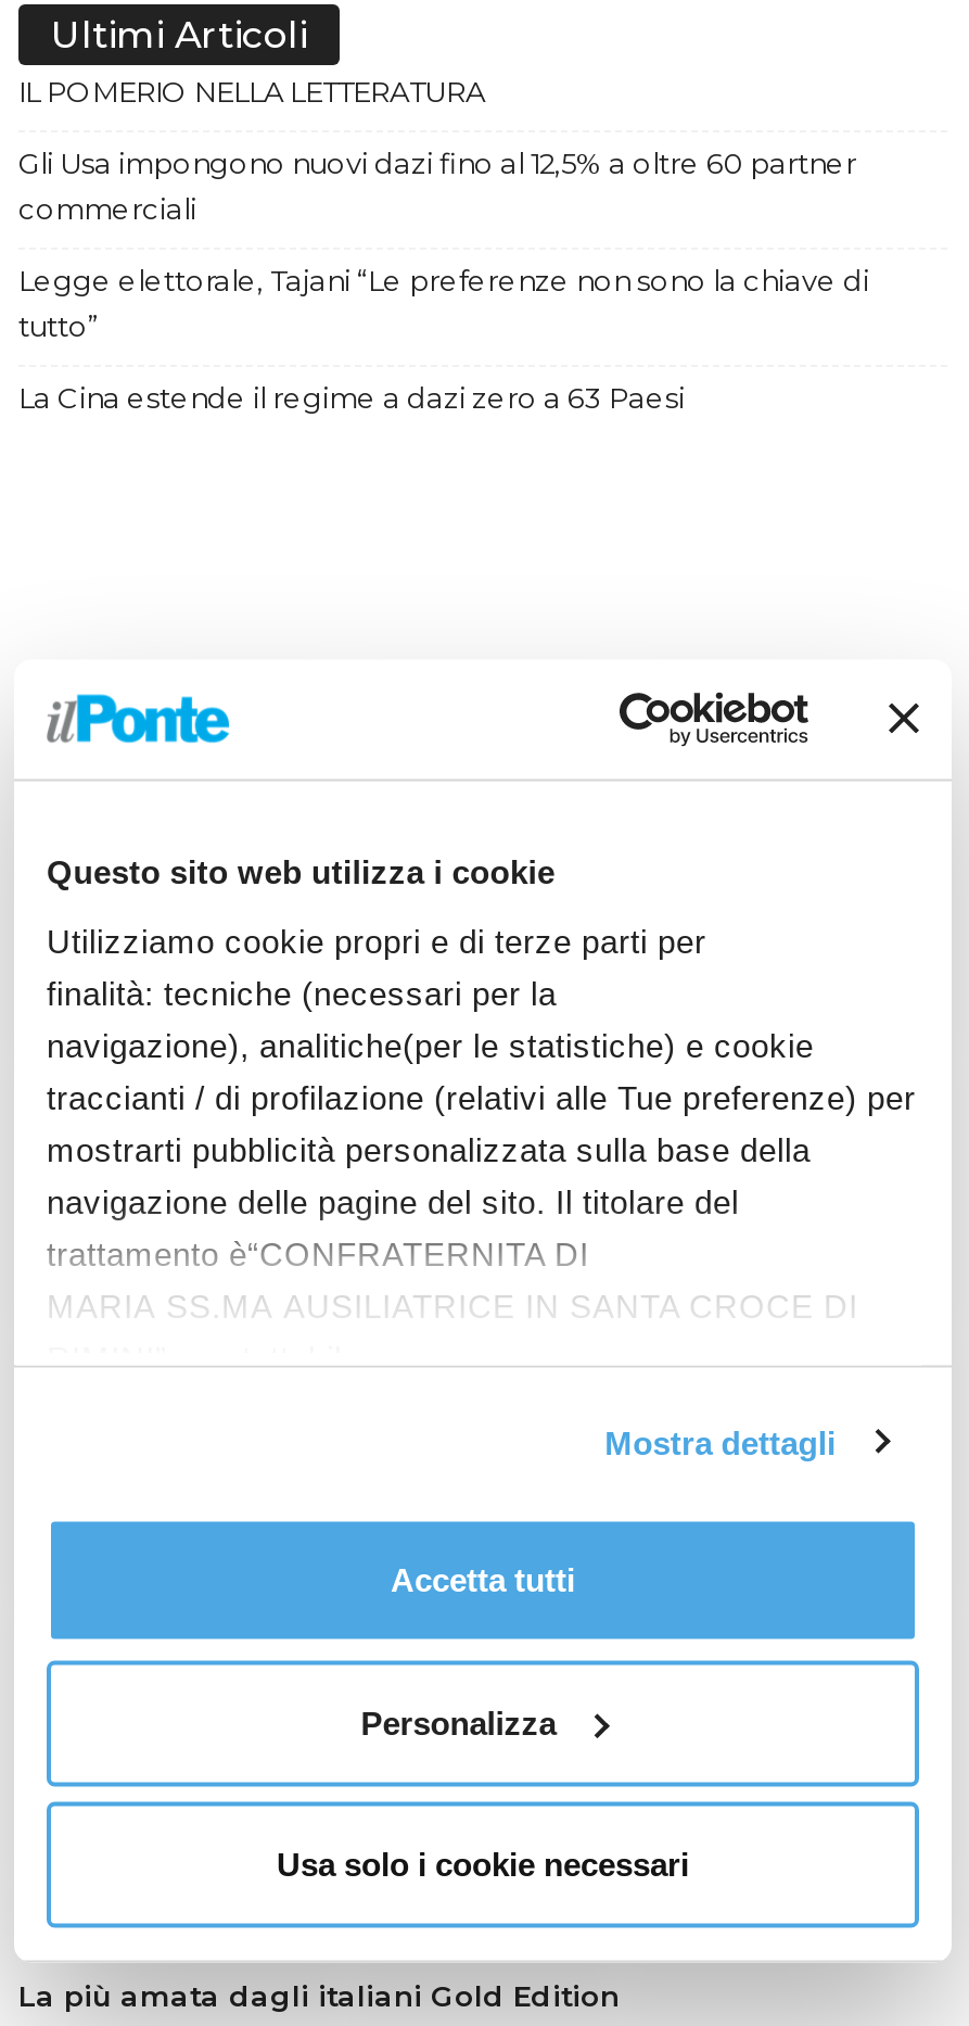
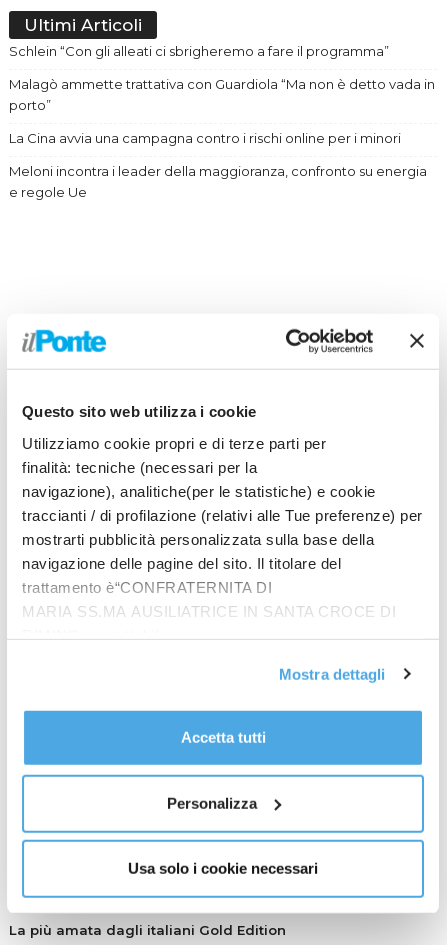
[18,74,485,109] IL POMERIO NELLA LETTERATURA -> [9,43,389,59] Schlein “Con gli alleati ci sbrigheremo a fare il programma”
[18,146,856,226] Gli Usa impongono nuovi dazi fino al 12,5% a oltre 60 partner | commerciali -> [9,76,435,113] Malagò ammette trattativa con Guardiola “Ma non è detto vada in | porto”
[18,263,869,344] Legge elettorale, Tajani “Le preferenze non sono la chiave di | tutto” -> [9,130,401,146] La Cina avvia una campagna contro i rischi online per i minori
[18,381,685,415] La Cina estende il regime a dazi zero a 63 Paesi -> [9,163,427,200] Meloni incontra i leader della maggioranza, confronto su energia | e regole Ue

